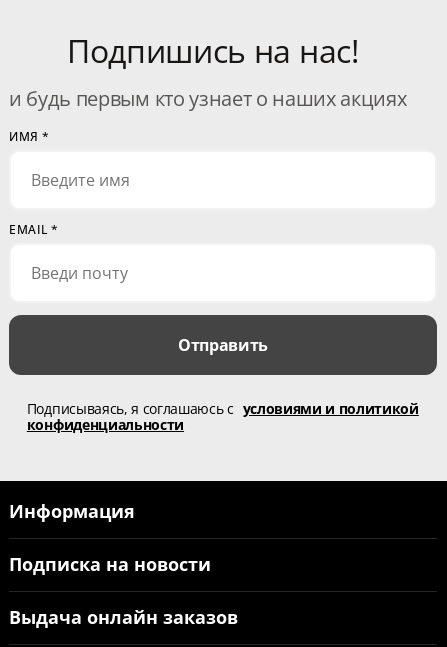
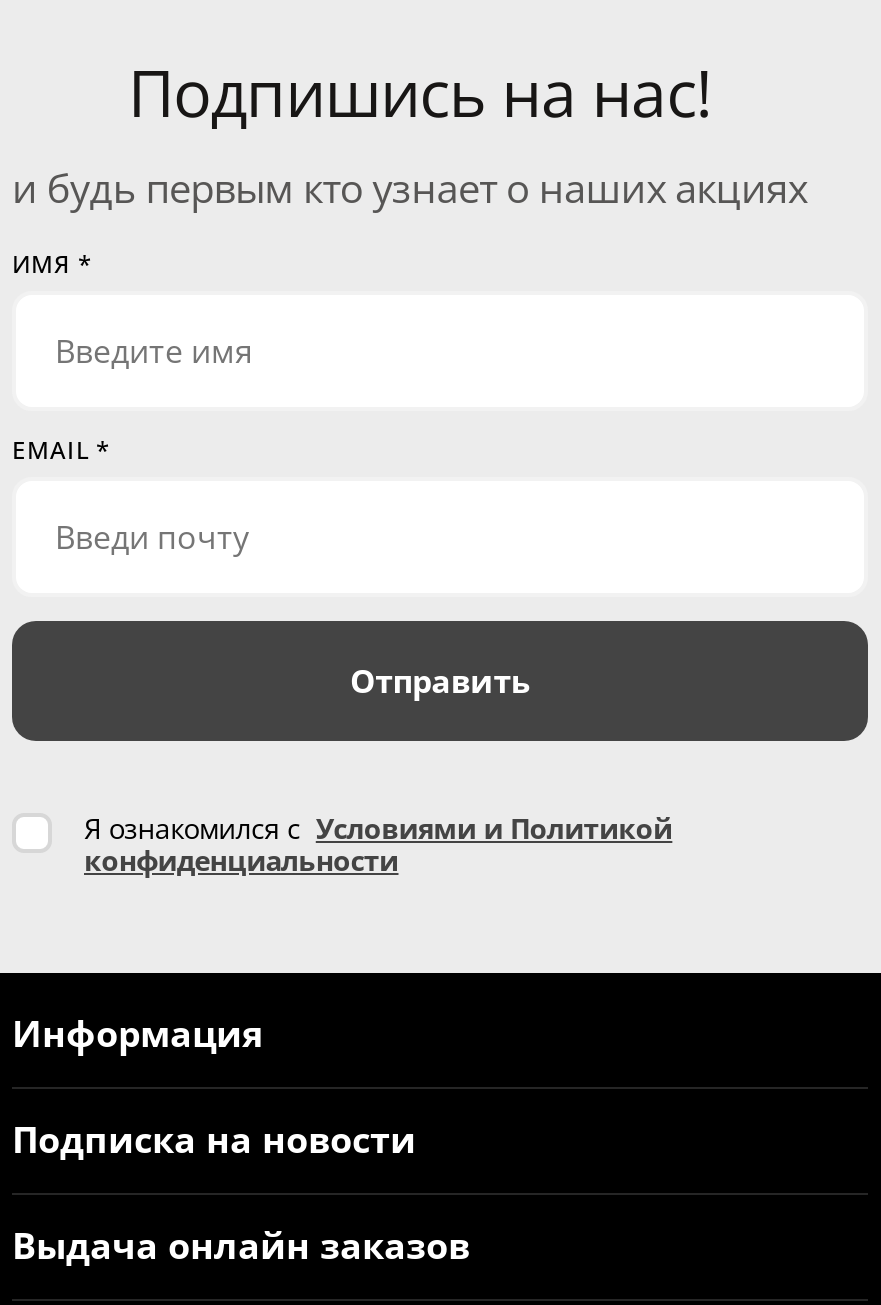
[27,399,419,418] Подписываясь, я соглашаюсь с условиями и политикой -> [84,809,672,847] Я ознакомился с Условиями и Политикой

